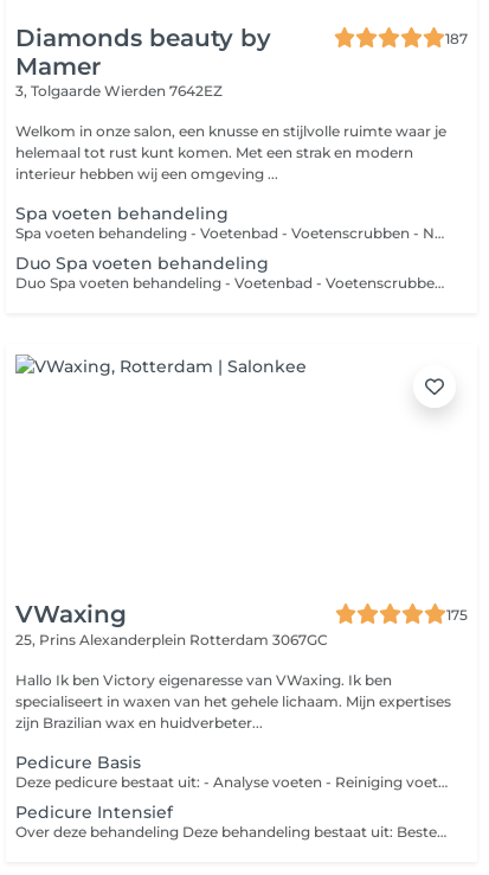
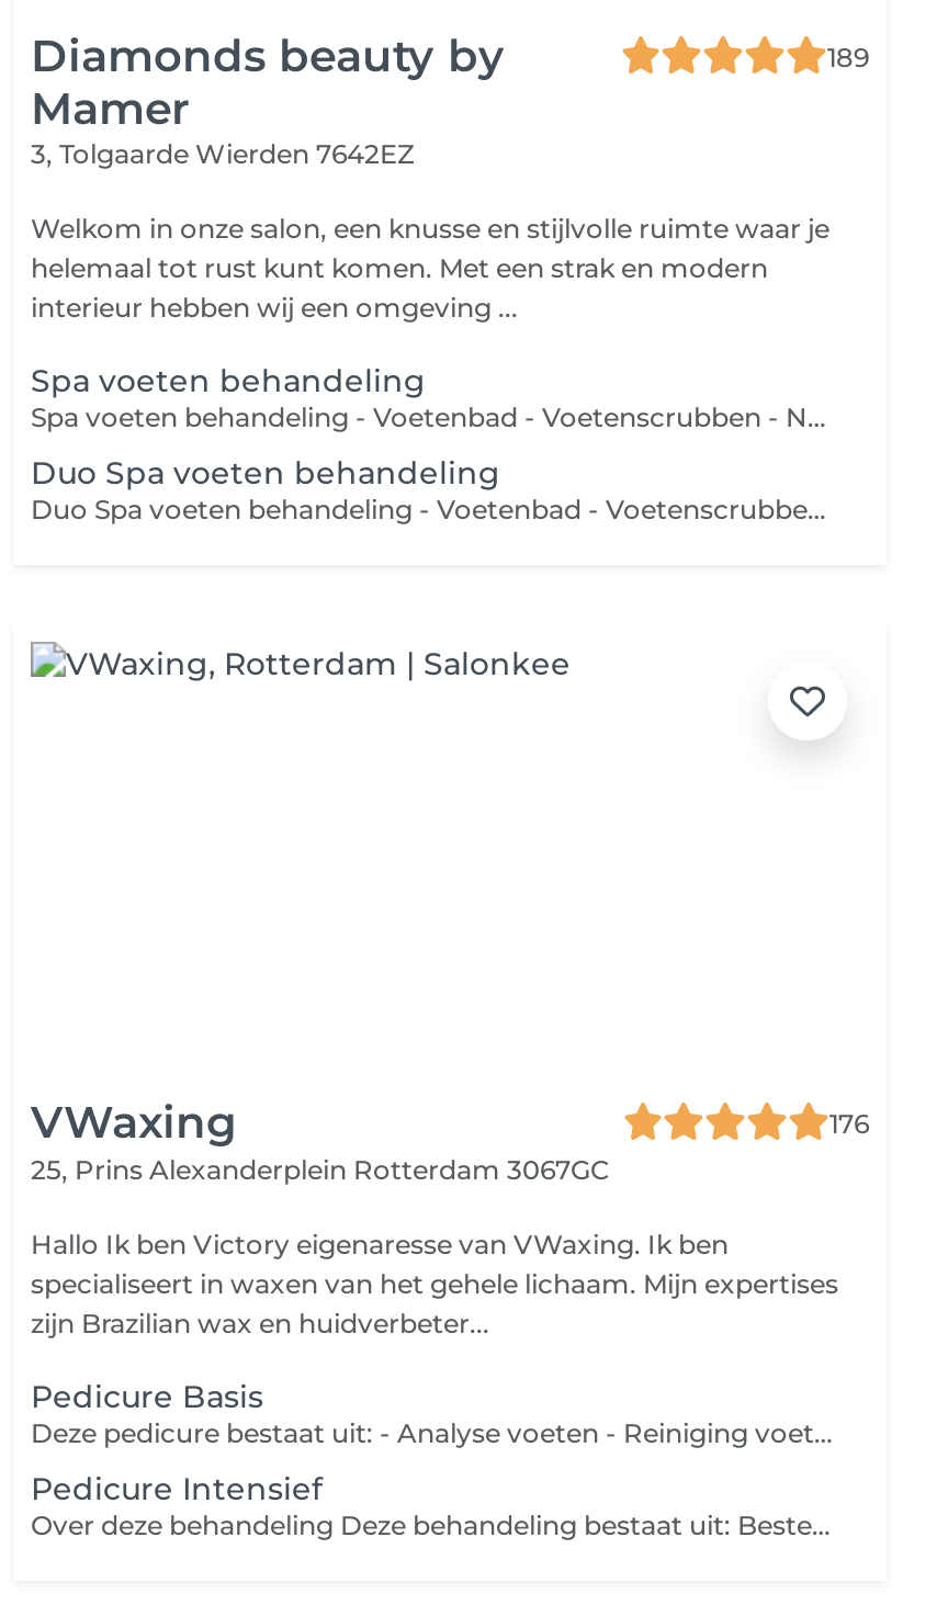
[445,30,468,47] 187 -> [827,41,869,74] 189
[446,606,468,624] 175 -> [829,1107,869,1140] 176

